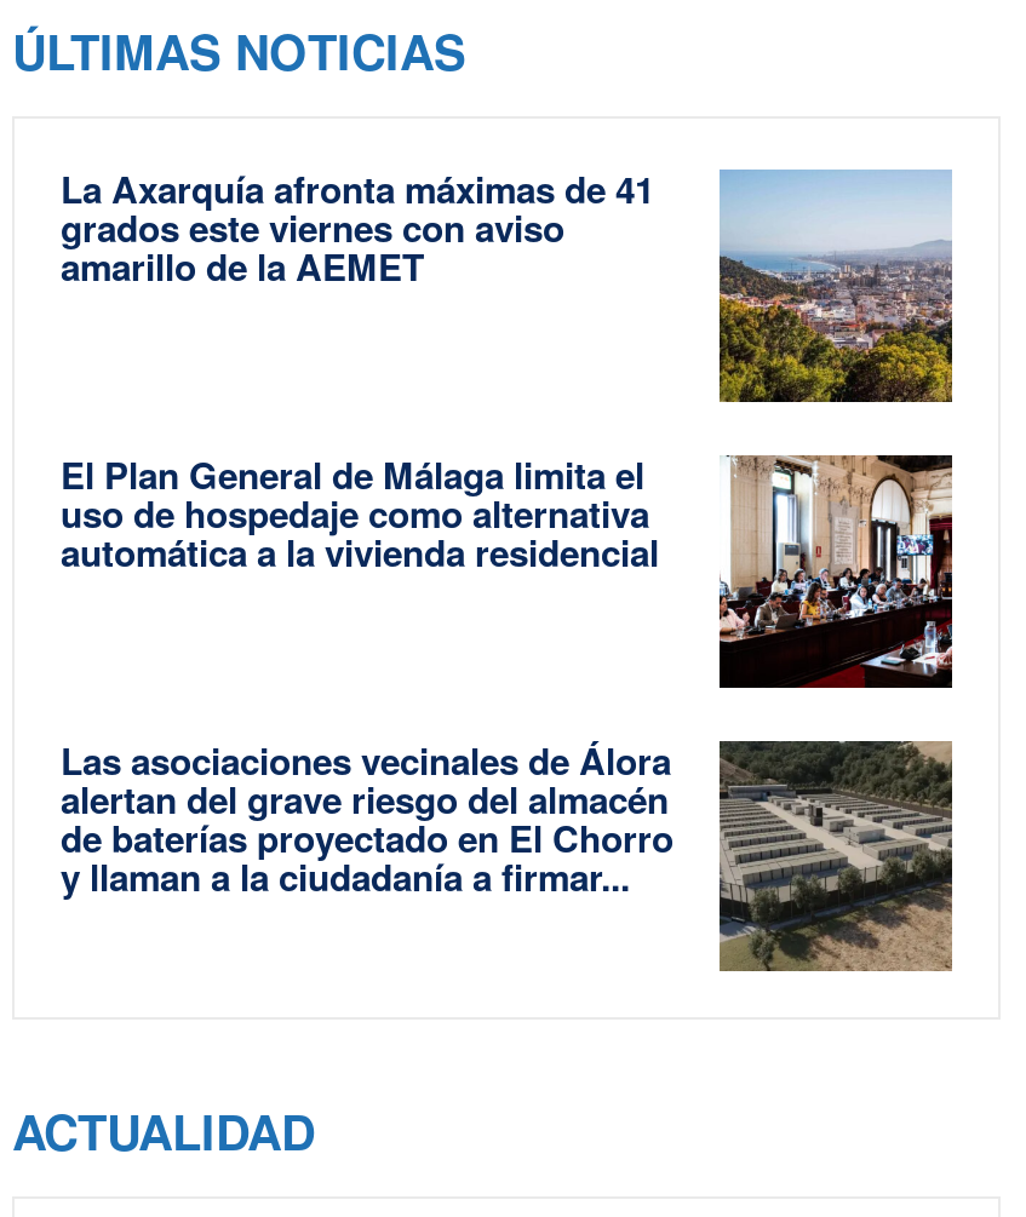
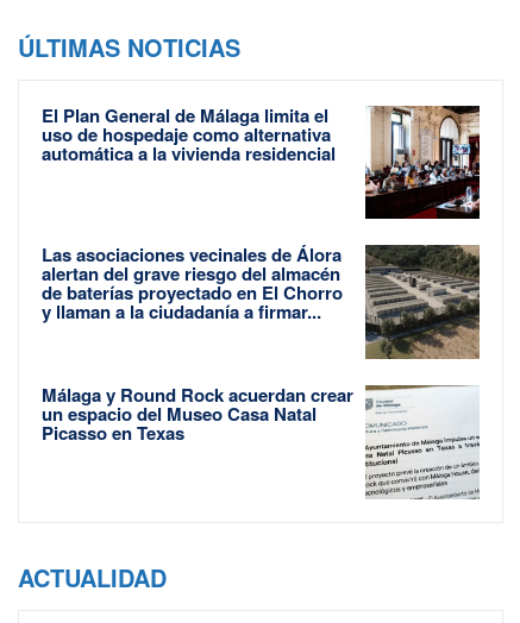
[61,163,955,406] [image] | La Axarquía afronta máximas de 41 | grados este viernes con aviso | amarillo de la AEMET -> none
moved [61,448,957,902] -> [42,102,482,325]: [image] | El Plan General de Málaga limita el | uso de hospedaje como alternativa | automática a la vivienda residencial | Las asociaciones vecinales de Álora | alertan del grave riesgo del almacén | de baterías proyectado en El Chorro | y llaman a la ciudadanía a firmar...
none -> [42,382,480,499] [image] | Málaga y Round Rock acuerdan crear | un espacio del Museo Casa Natal | Picasso en Texas

